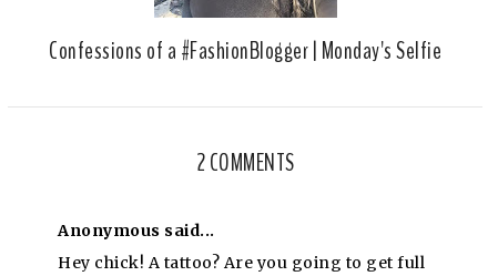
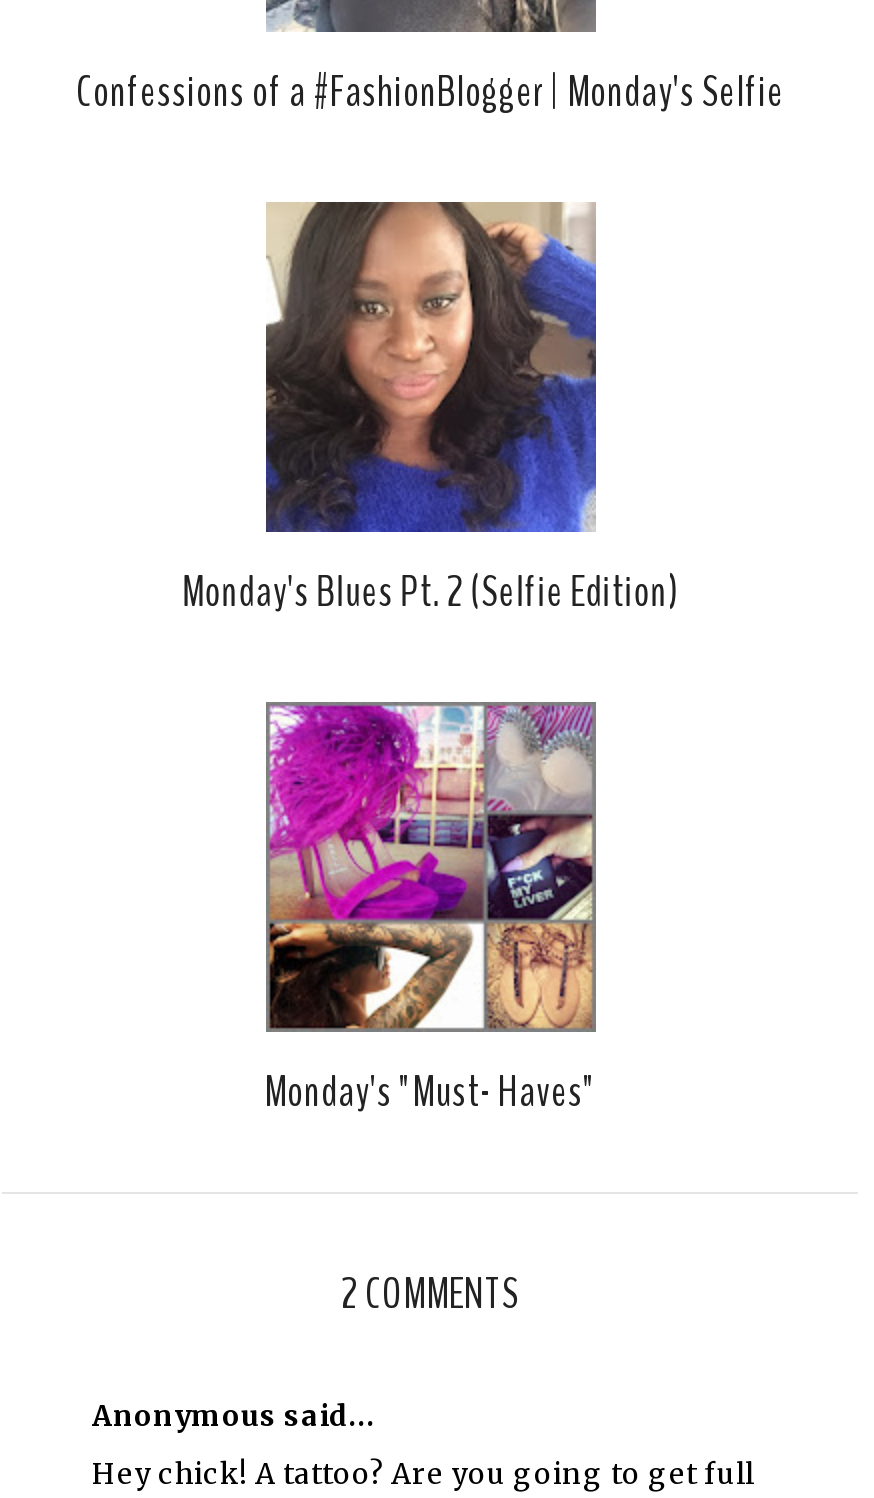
none -> [182,200,678,623] [image] | Monday's Blues Pt. 2 (Selfie Edition)
none -> [264,700,596,1123] [image] | Monday's "Must- Haves"

